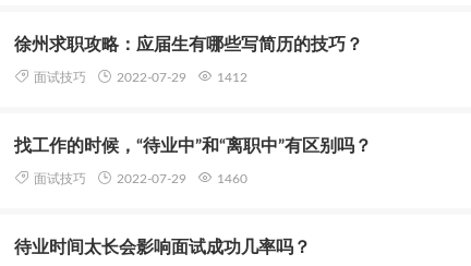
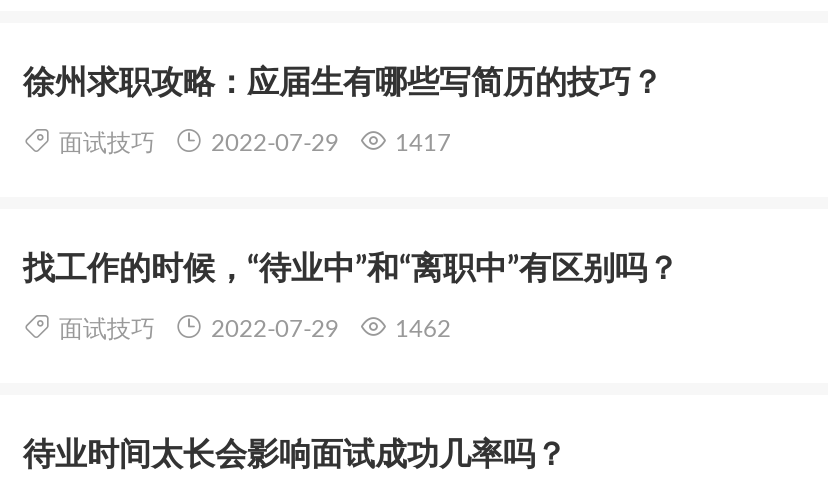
[217,71,247,84] 1412 -> [395,131,451,155] 1417
[217,172,247,185] 1460 -> [395,317,451,341] 1462

